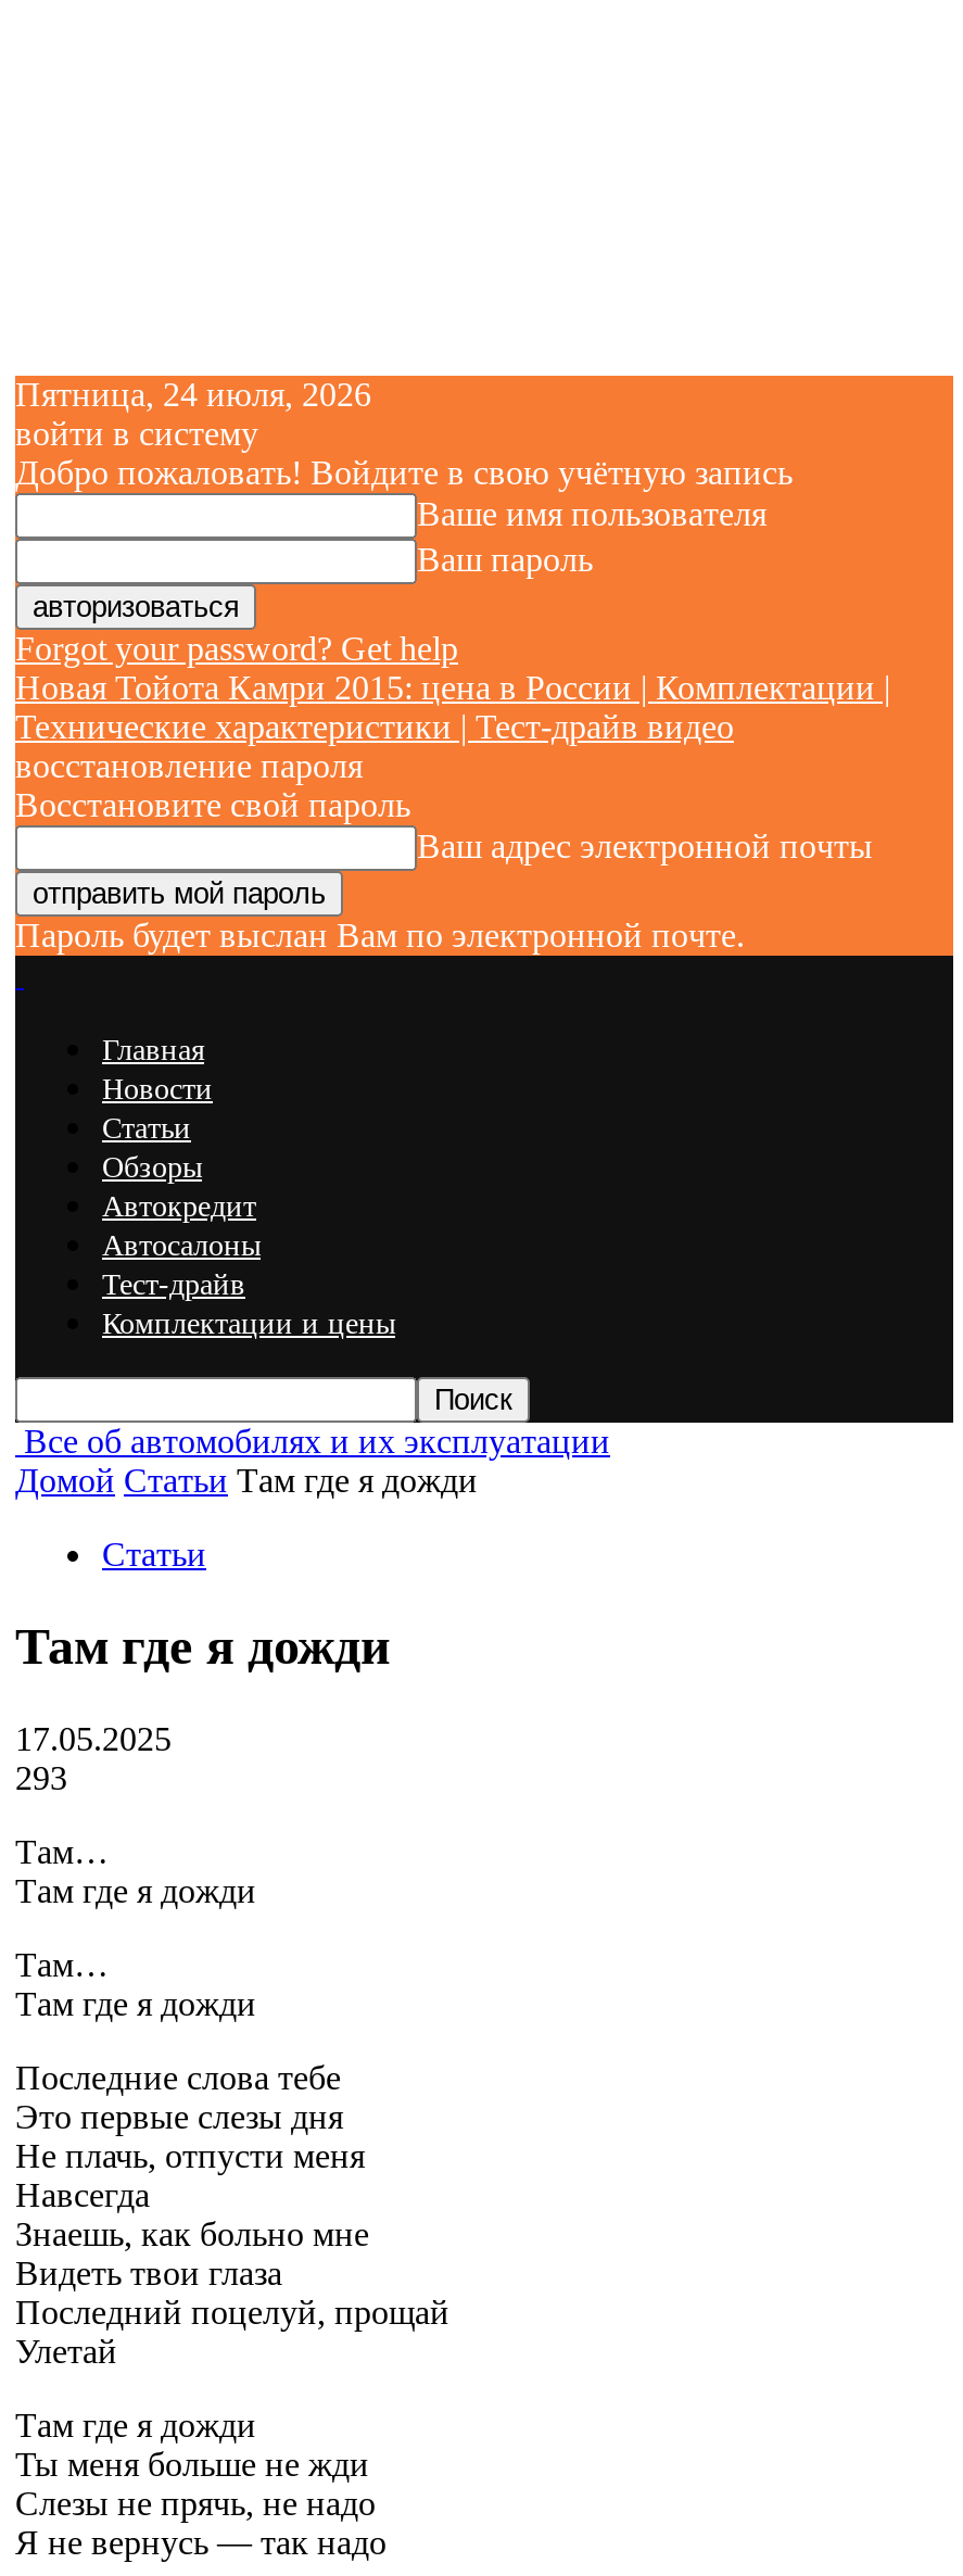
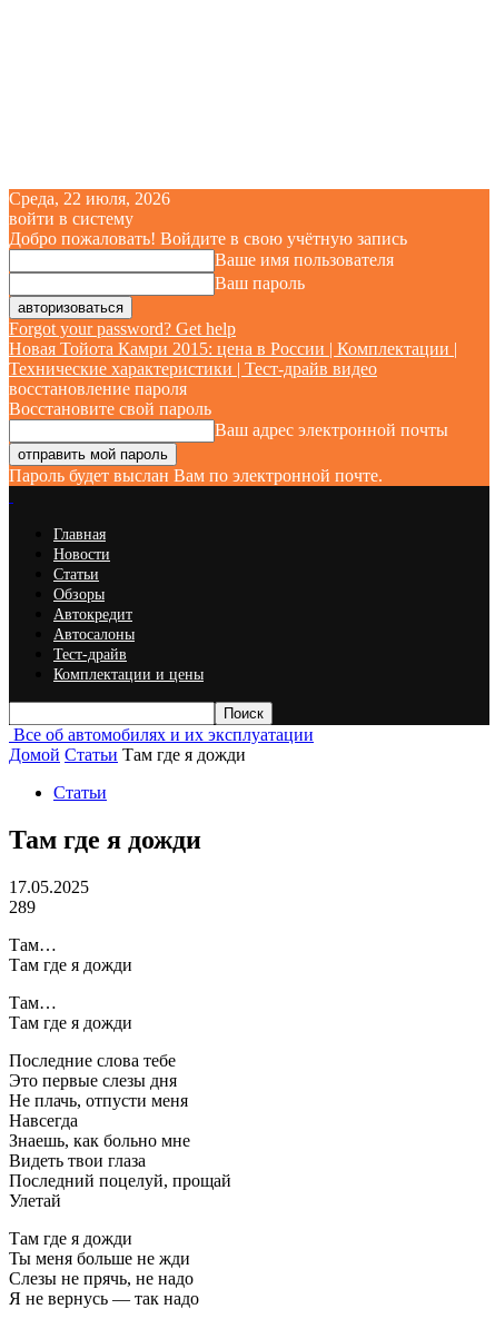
[15,376,371,413] Пятница, 24 июля, 2026 -> [9,189,170,208] Среда, 22 июля, 2026
[15,1759,67,1796] 293 -> [9,897,36,916] 289

